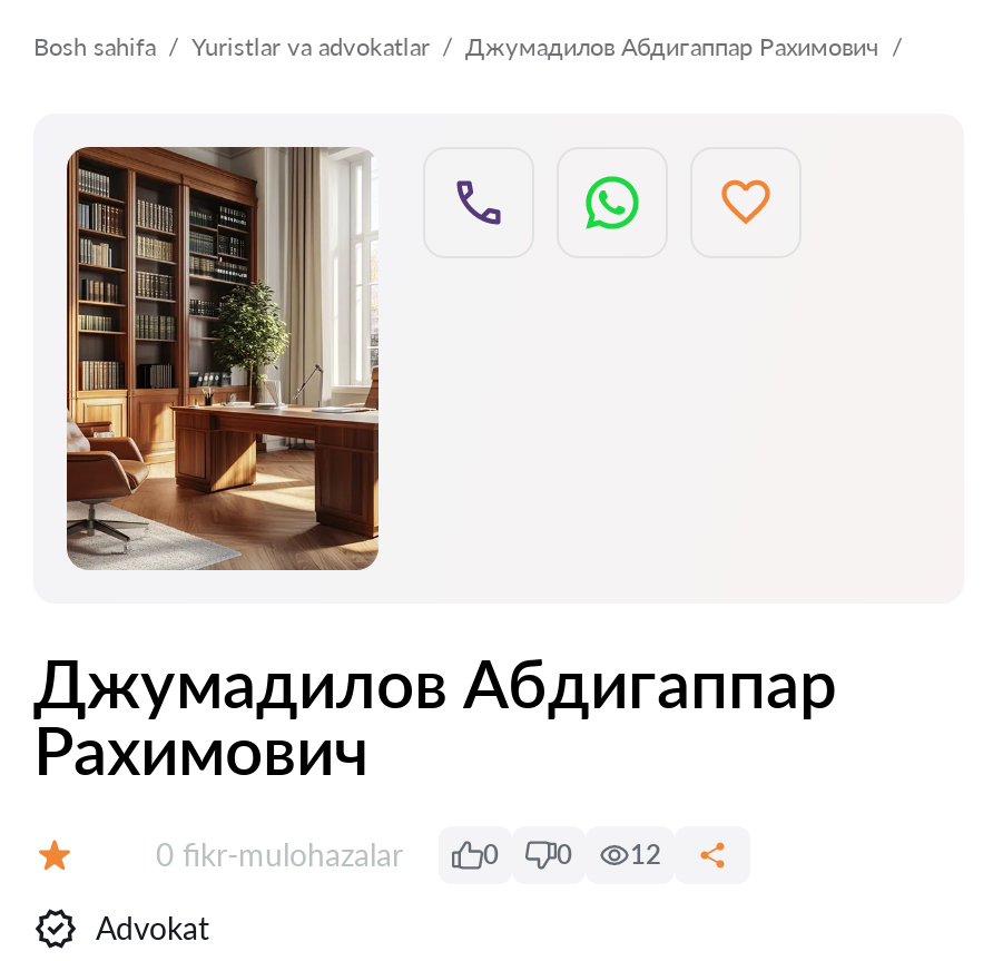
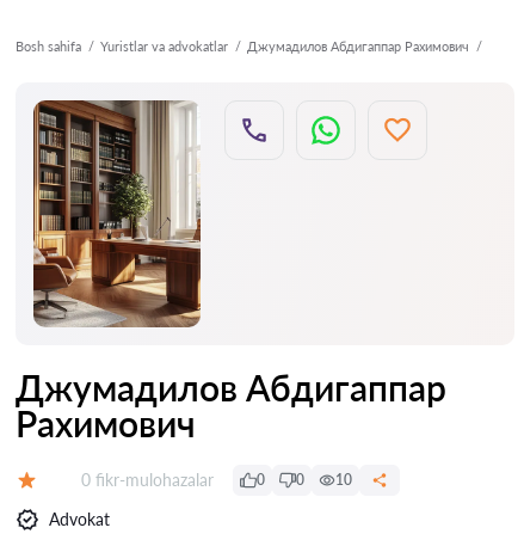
[630,837,661,871] 12 -> [335,471,352,489] 10

